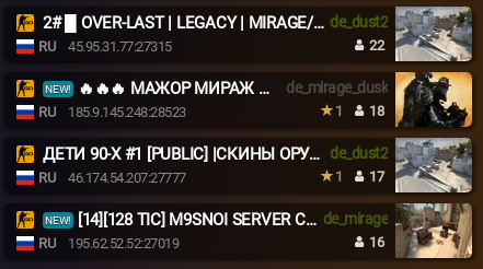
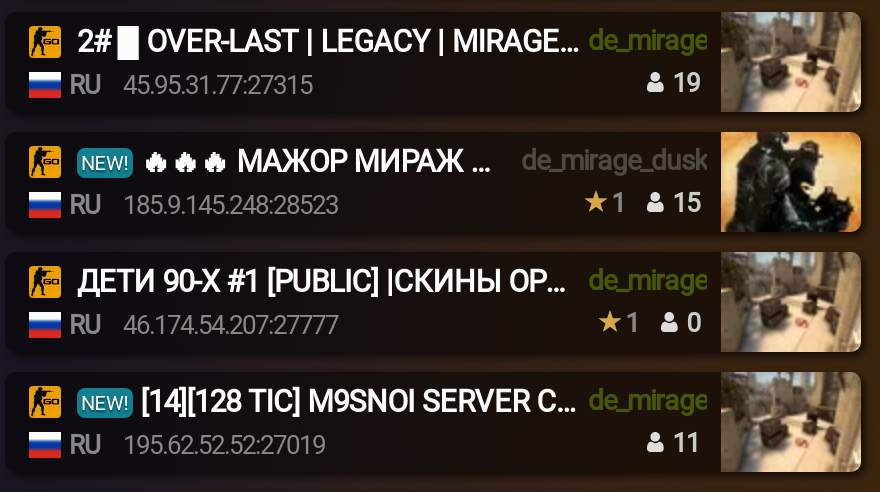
[330,7,472,61] [image] | de_dust2 -> [588,12,861,114] [image] | de_mirage
[366,37,384,54] 22 -> [667,68,699,98] 19
[332,103,384,119] 1 18 -> [606,188,699,218] 1 15
[330,138,472,192] [image] | de_dust2 -> [588,252,861,354] [image] | de_mirage
[332,168,384,185] 1 17 -> [620,308,700,338] 1 0
[366,234,384,250] 16 -> [667,428,699,458] 11

